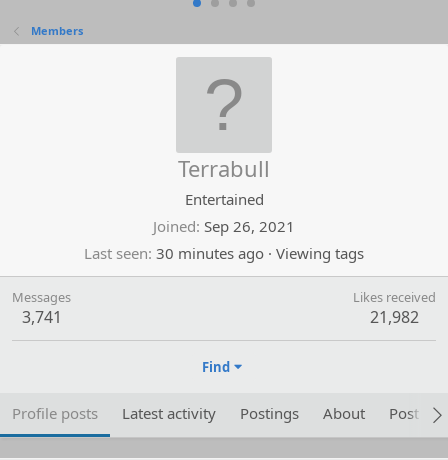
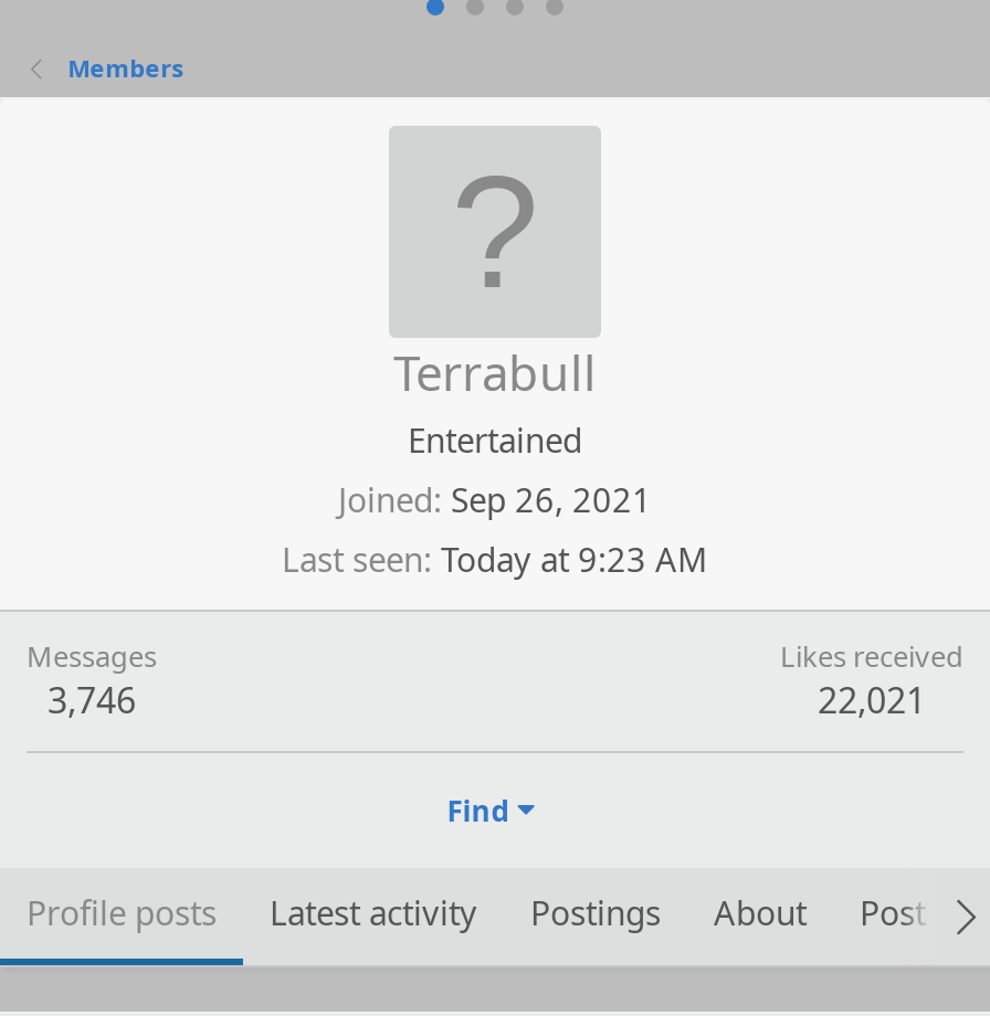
[84,243,364,263] Last seen 30 minutes ago · Viewing tags -> [282,537,708,581] Last seen Today at 9:23 AM
[21,306,61,328] 3,741 -> [48,676,136,724] 3,746
[370,306,419,328] 21,982 -> [818,676,926,724] 22,021

